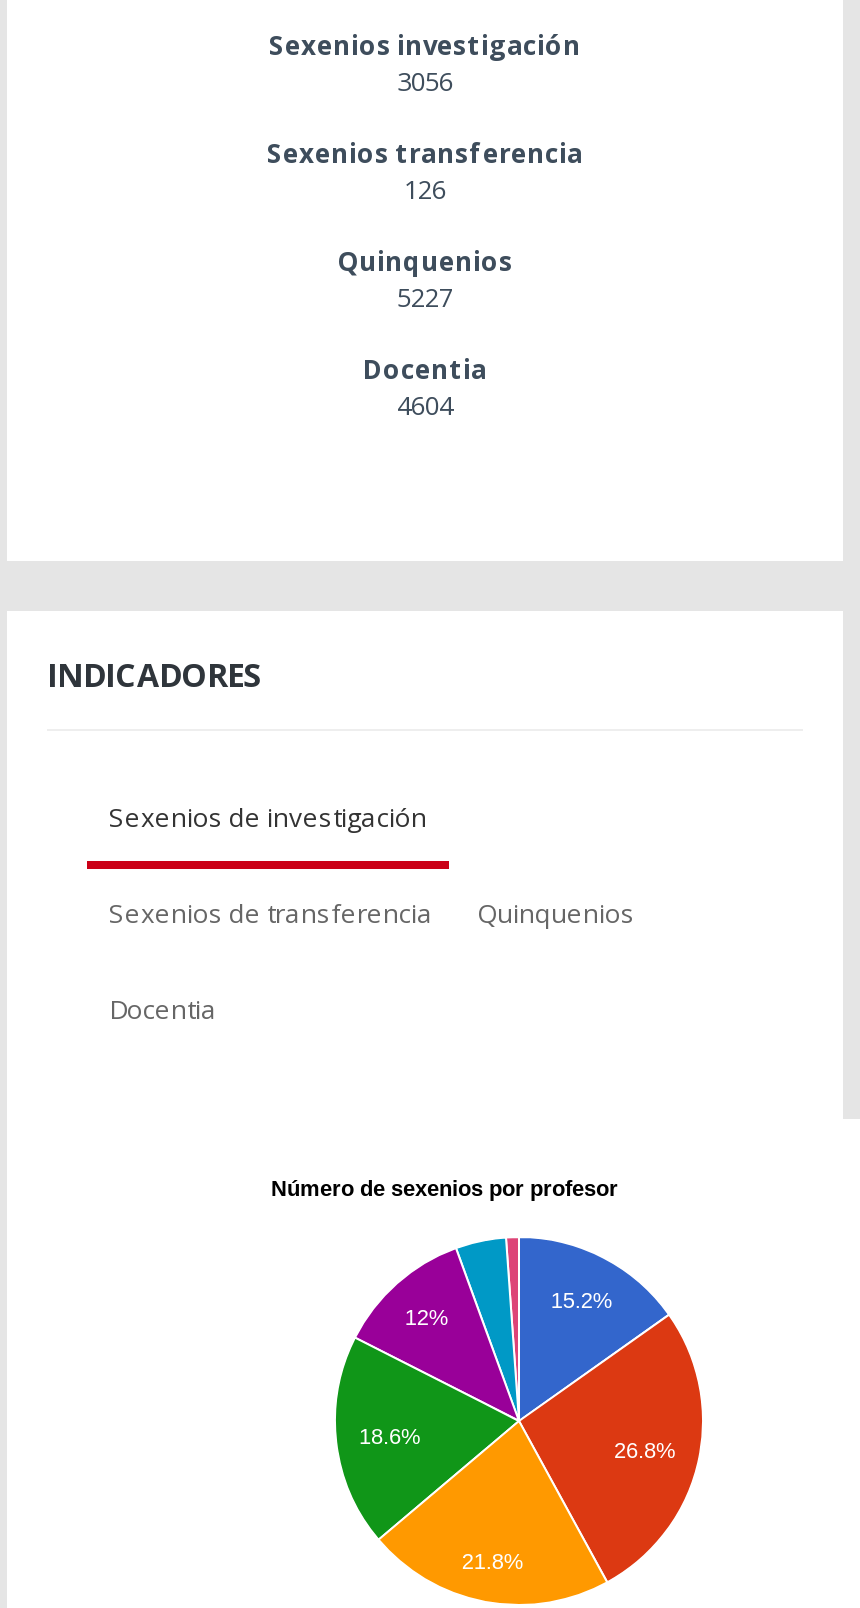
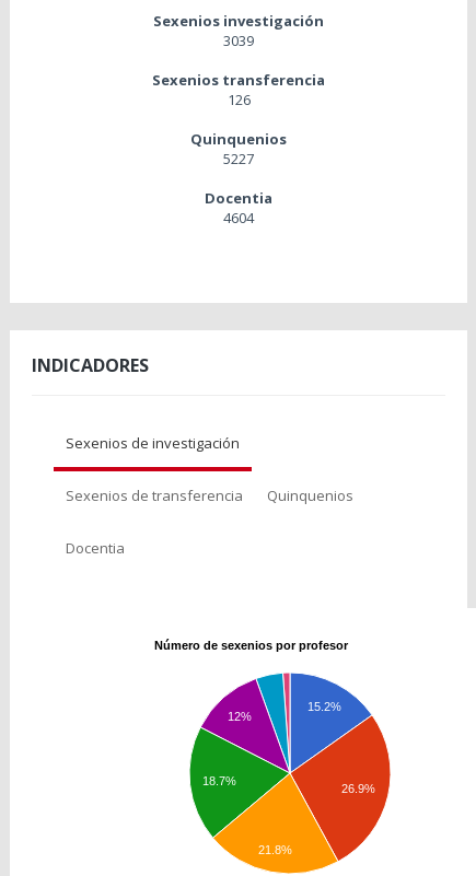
[397,63,453,99] 3056 -> [223,31,254,50] 3039
[359,1424,421,1449] 18.6% -> [202,774,236,788] 18.7%
[614,1438,676,1463] 26.8% -> [342,782,376,796] 26.9%

